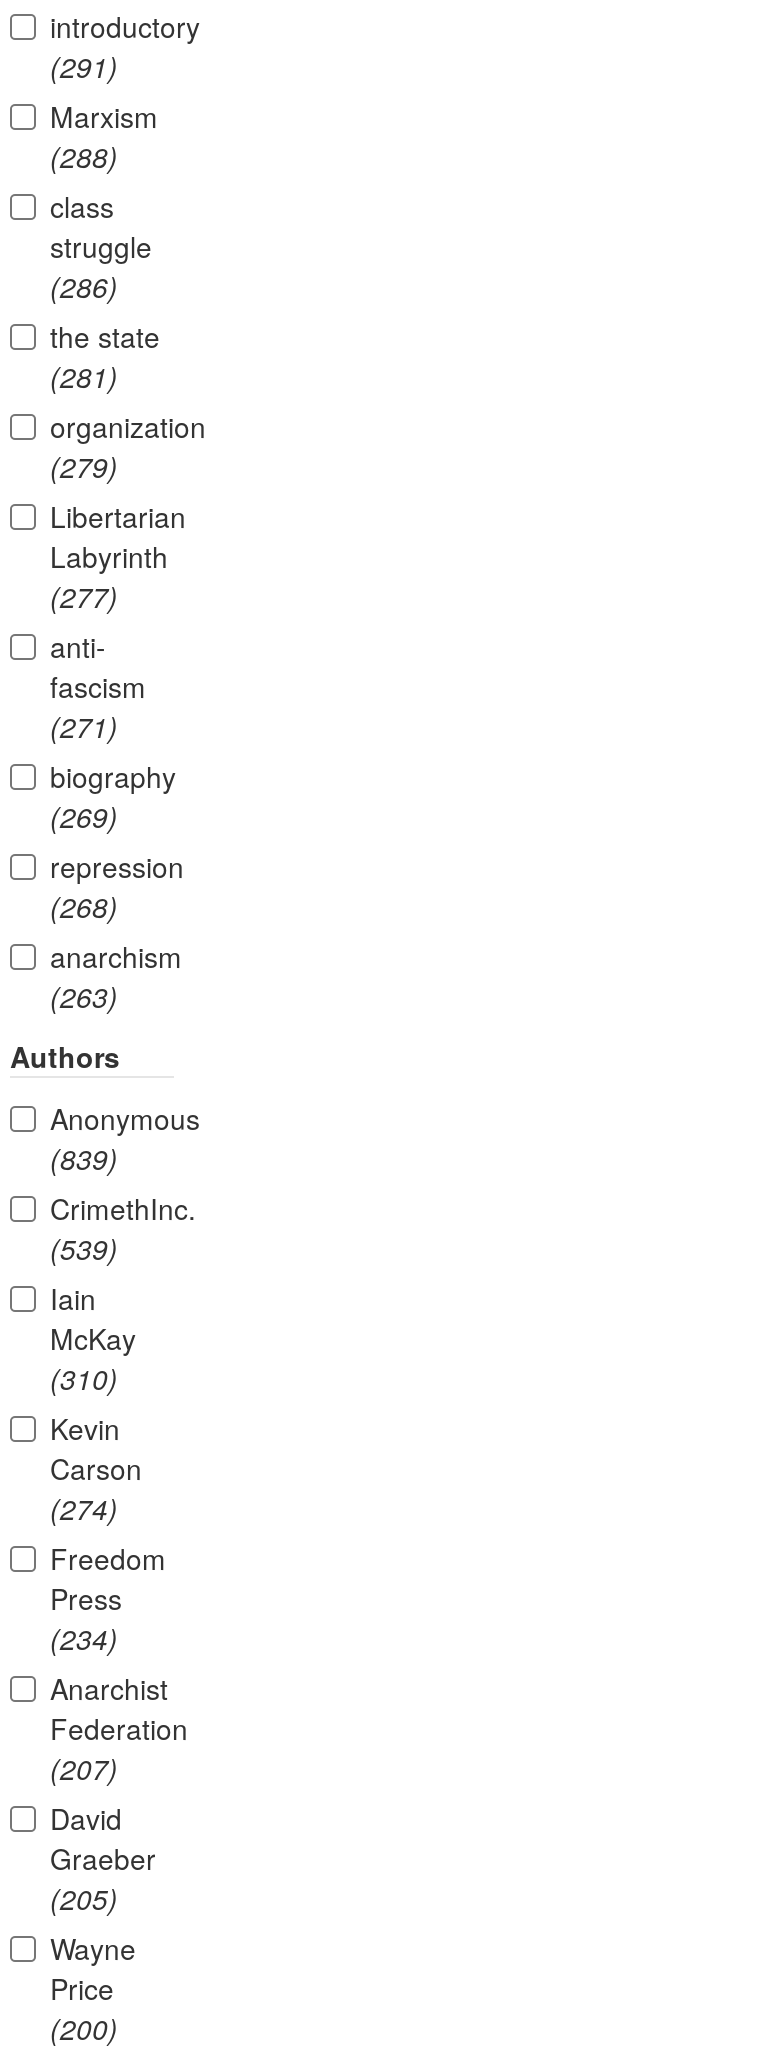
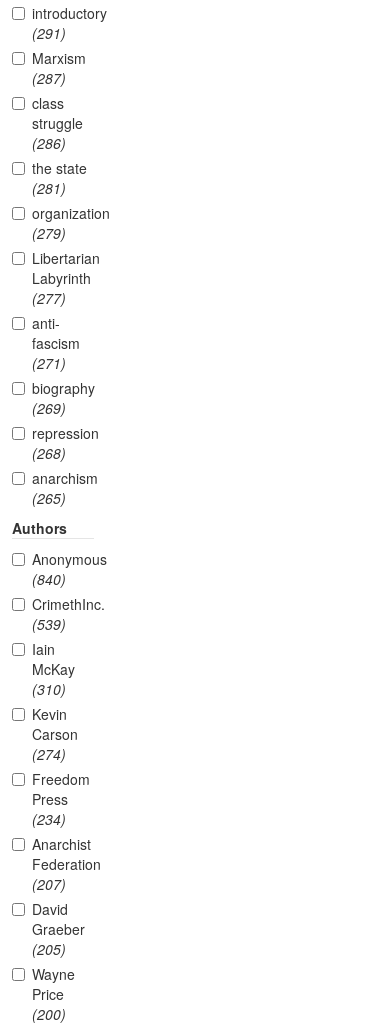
[50,136,118,176] (288) -> [32,68,66,88] (287)
[50,976,118,1016] (263) -> [32,488,66,508] (265)
[50,1138,118,1178] (839) -> [32,569,66,589] (840)

